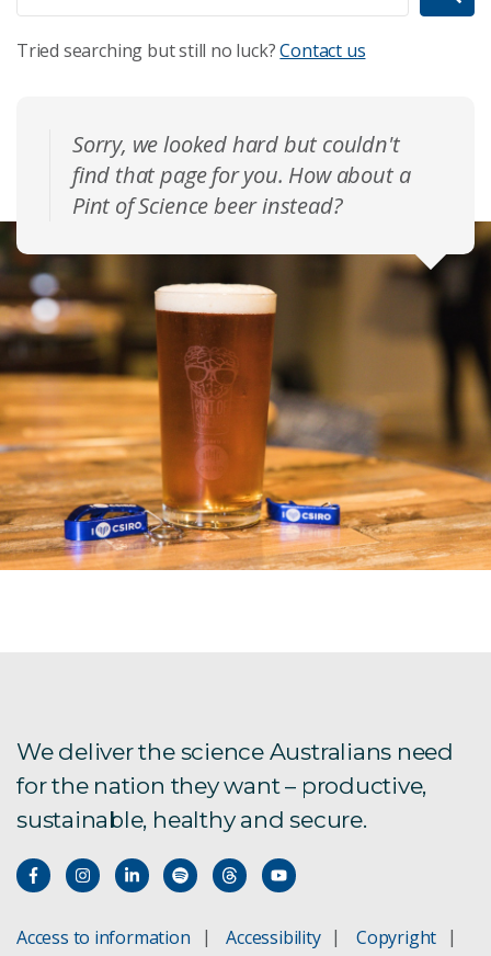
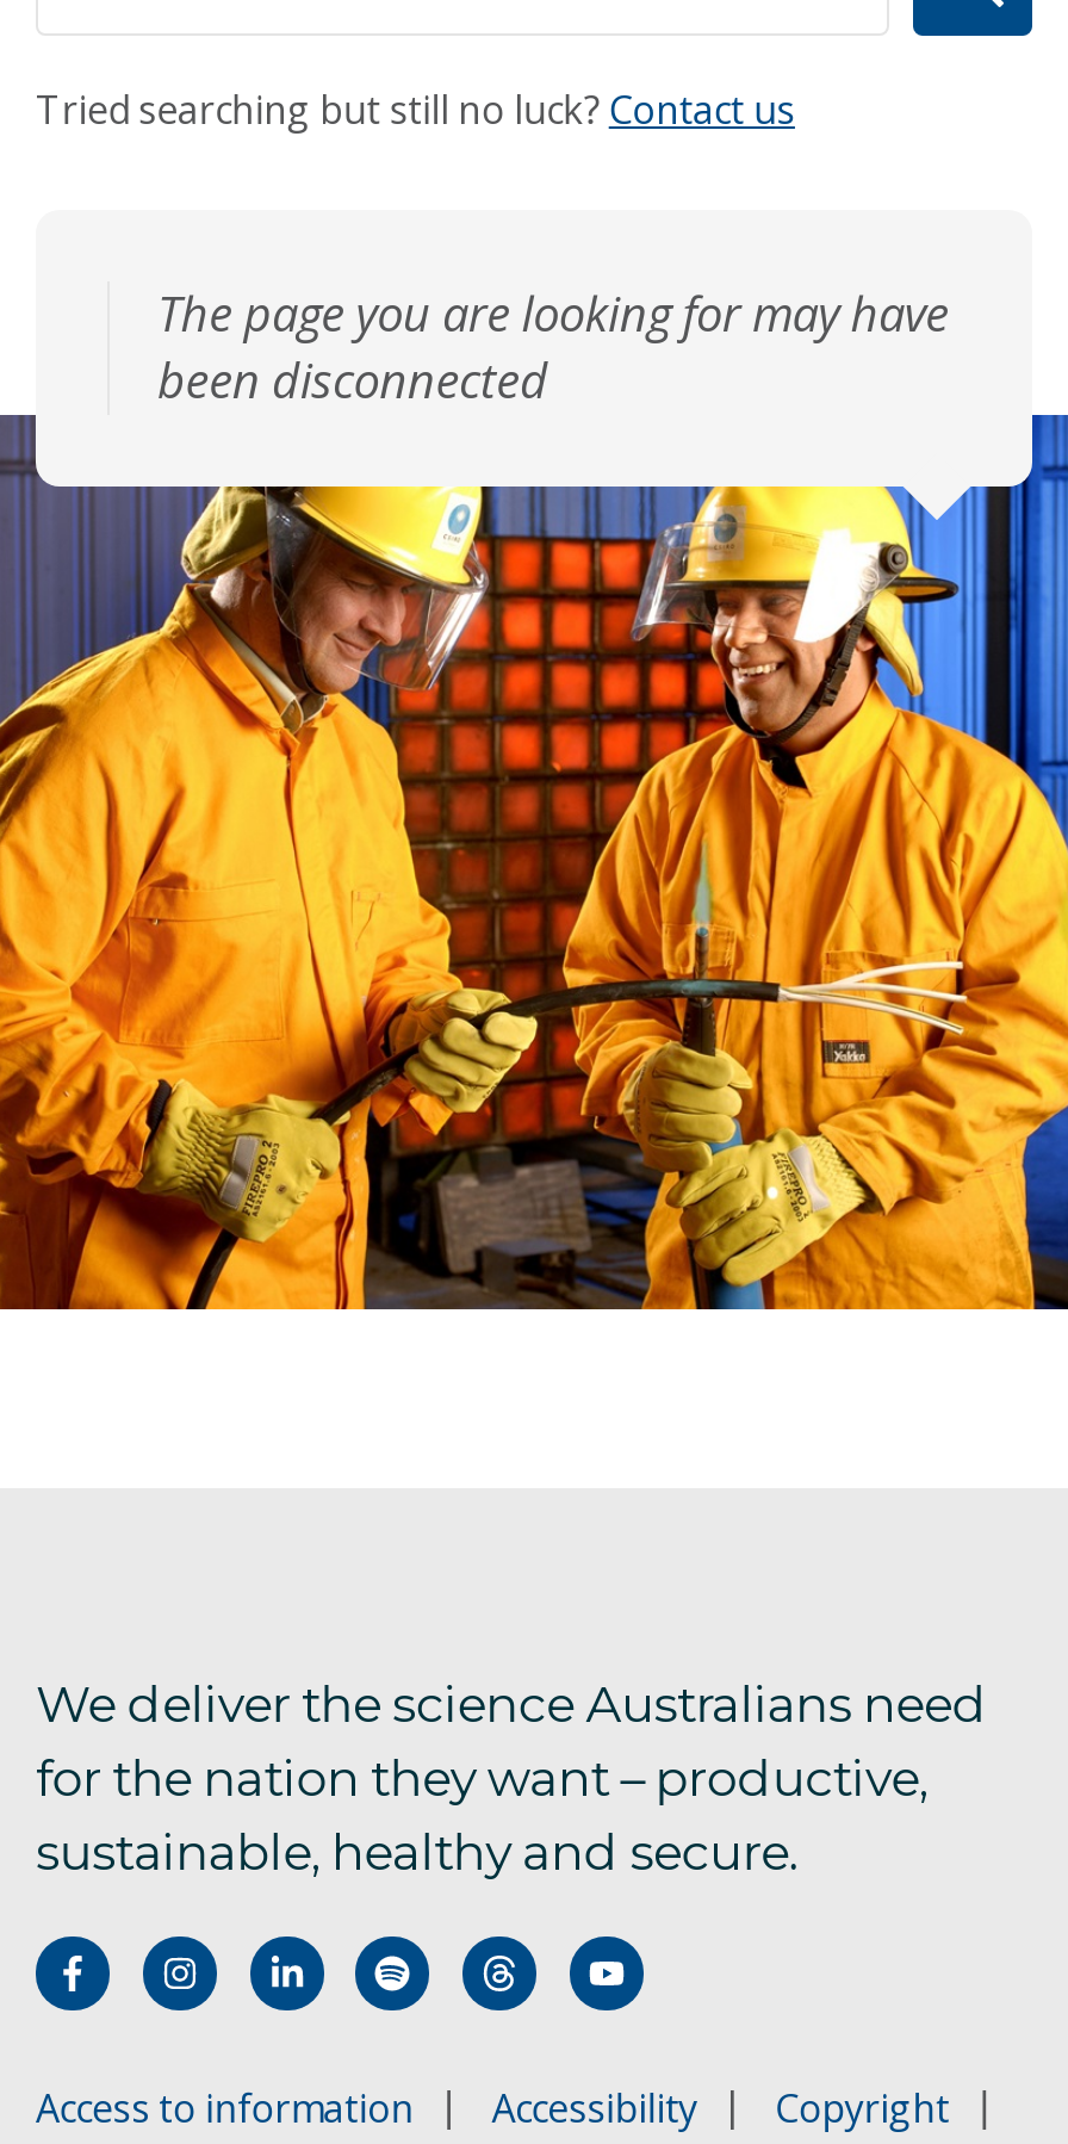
[72,129,410,220] Sorry, we looked hard but couldn't | find that page for you. How about a | Pint of Science beer instead? -> [157,281,949,413] The page you are looking for may have | been disconnected
[3,191,488,571] [image] -> [7,413,1061,1312] [image]

